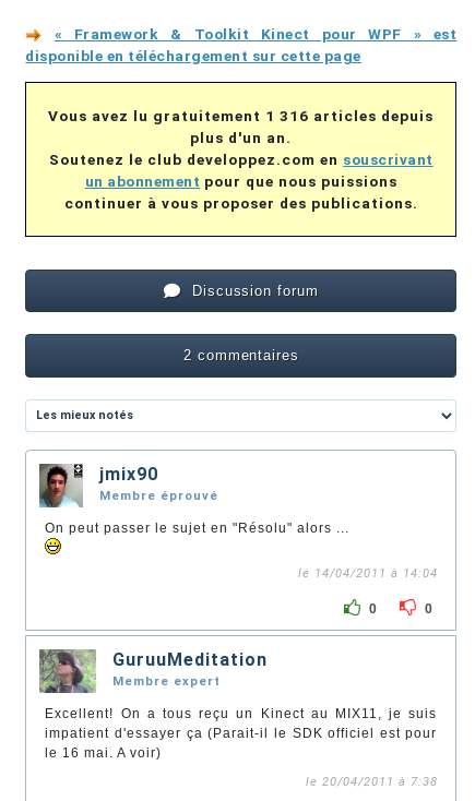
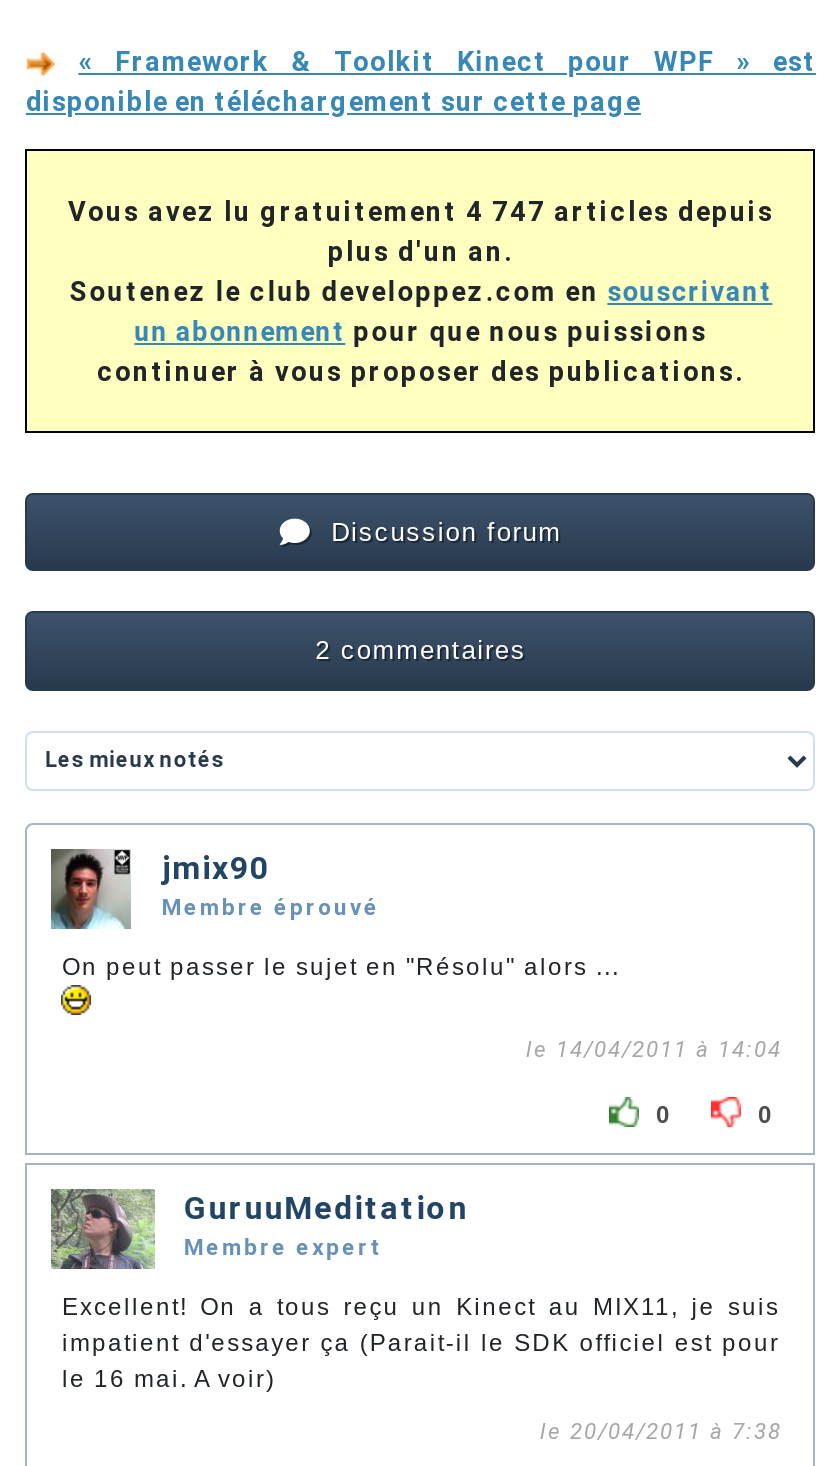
[48,107,434,124] Vous avez lu gratuitement 1 316 articles depuis -> [68,195,774,227] Vous avez lu gratuitement 4 747 articles depuis

